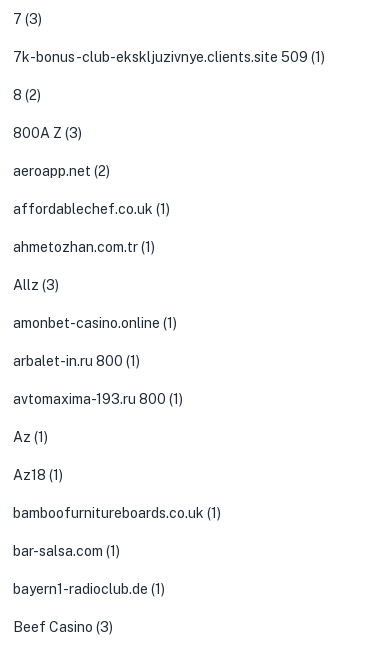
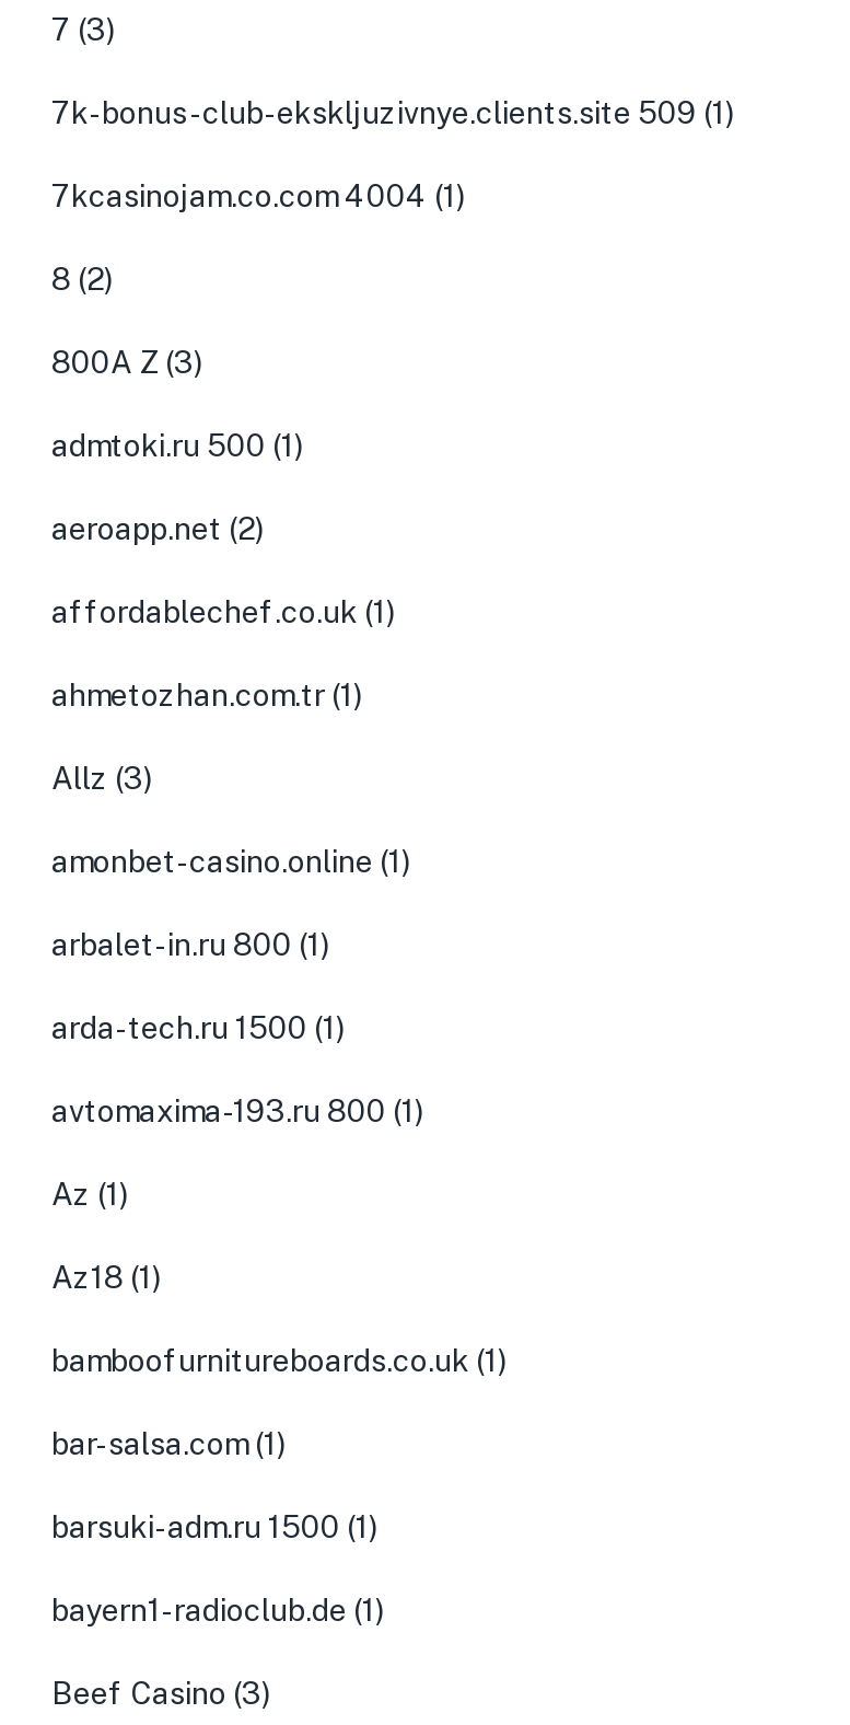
none -> [51,178,465,213] 7kcasinojam.co.com 4004 (1)
none -> [51,428,303,463] admtoki.ru 500 (1)
none -> [51,1010,345,1045] arda-tech.ru 1500 (1)
none -> [51,1509,377,1544] barsuki-adm.ru 1500 (1)

